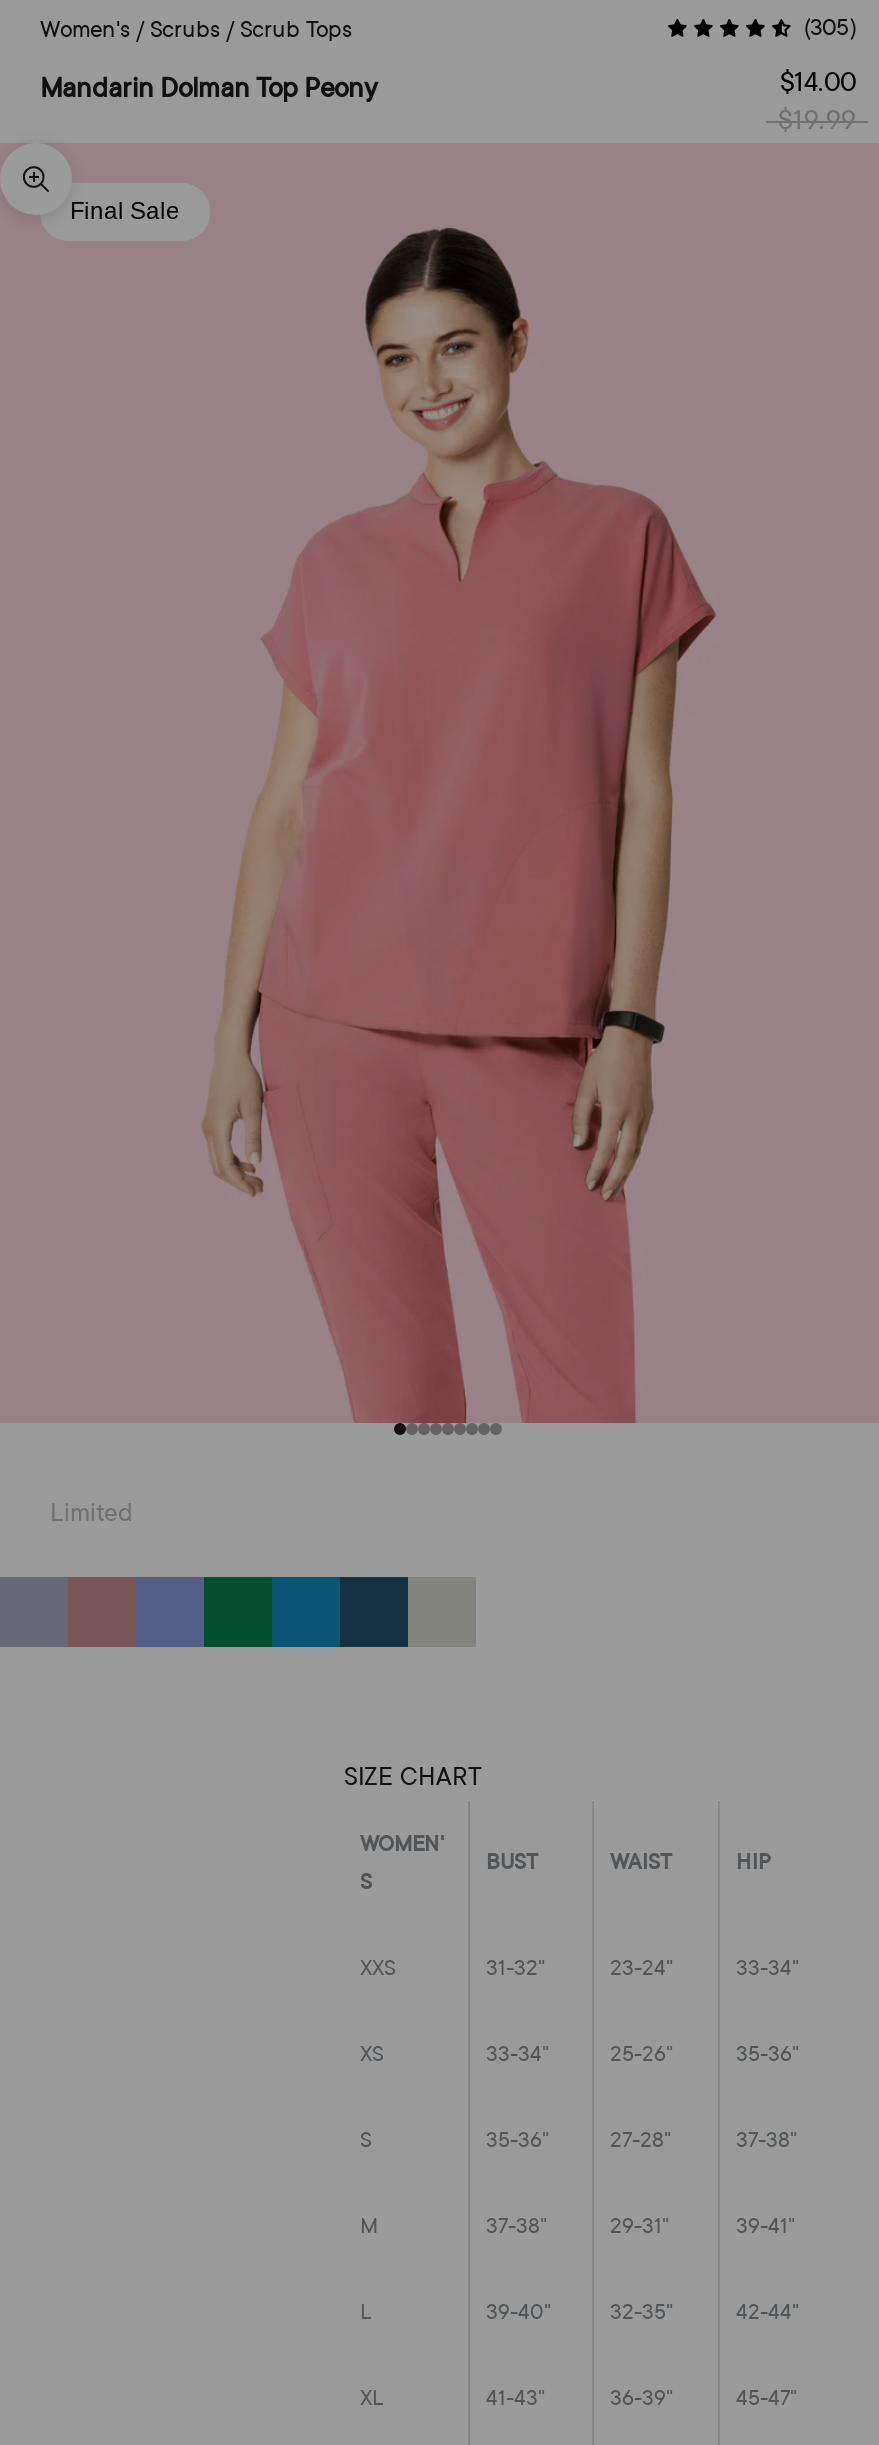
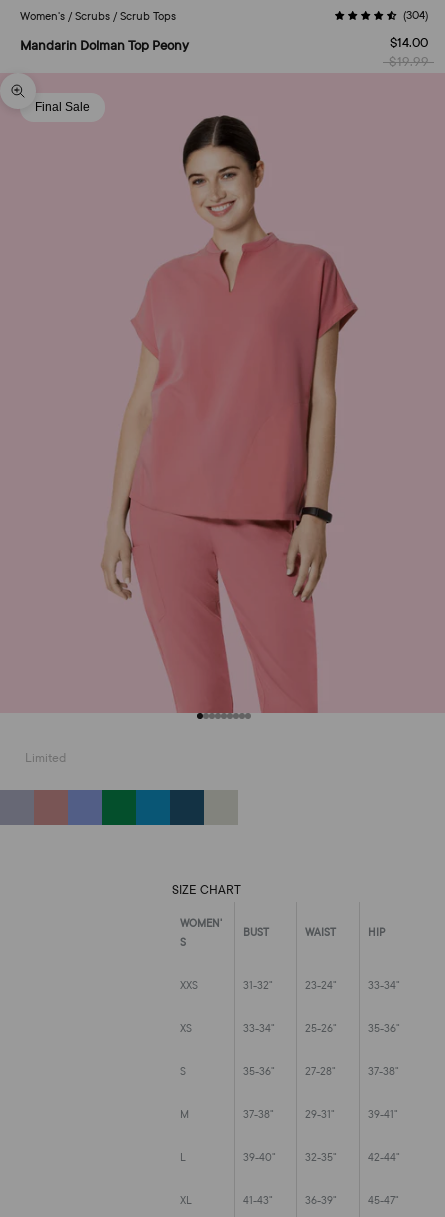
[804,13,856,41] (305) -> [403,8,428,22] (304)

